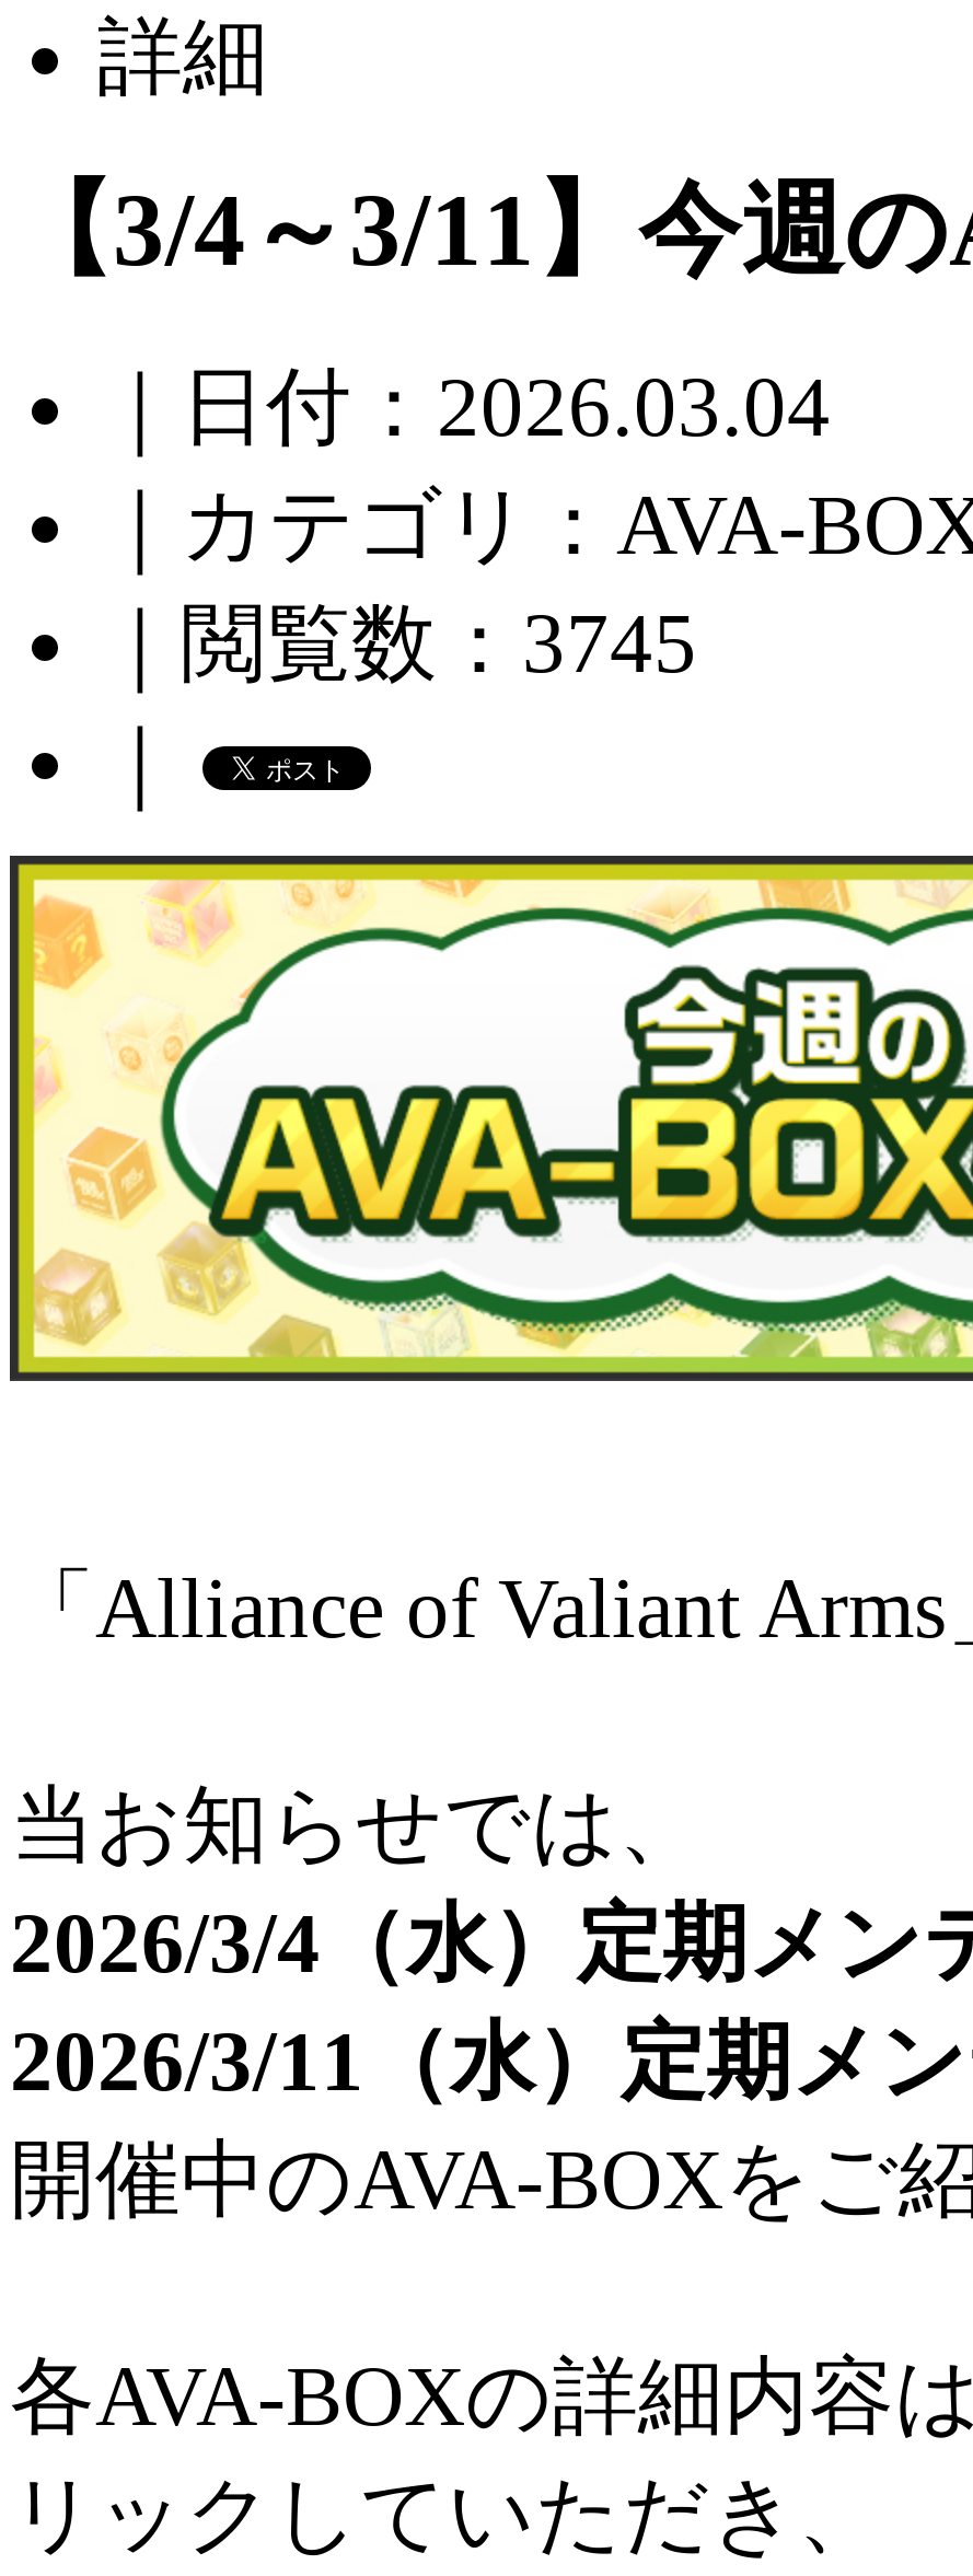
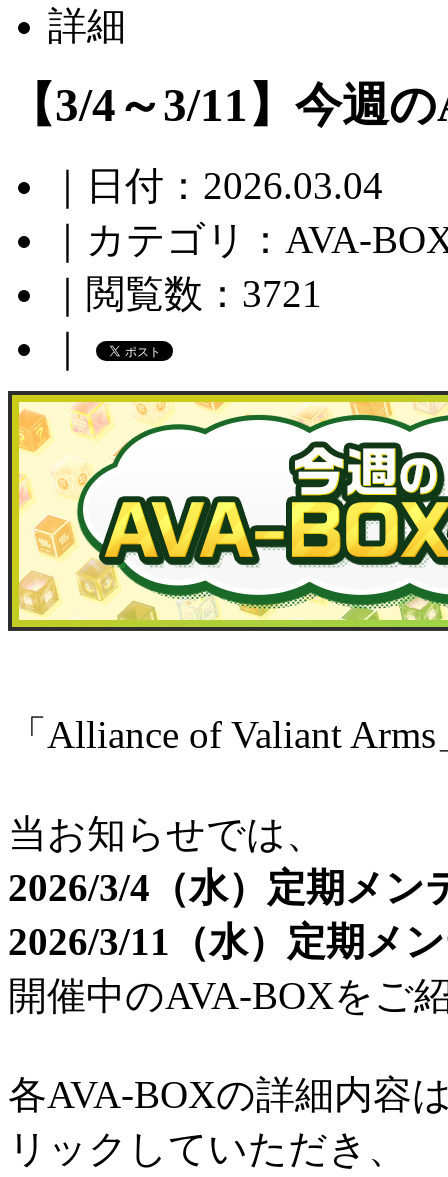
[97,595,697,689] ｜閲覧数：3745 -> [48,272,322,315] ｜閲覧数：3721

